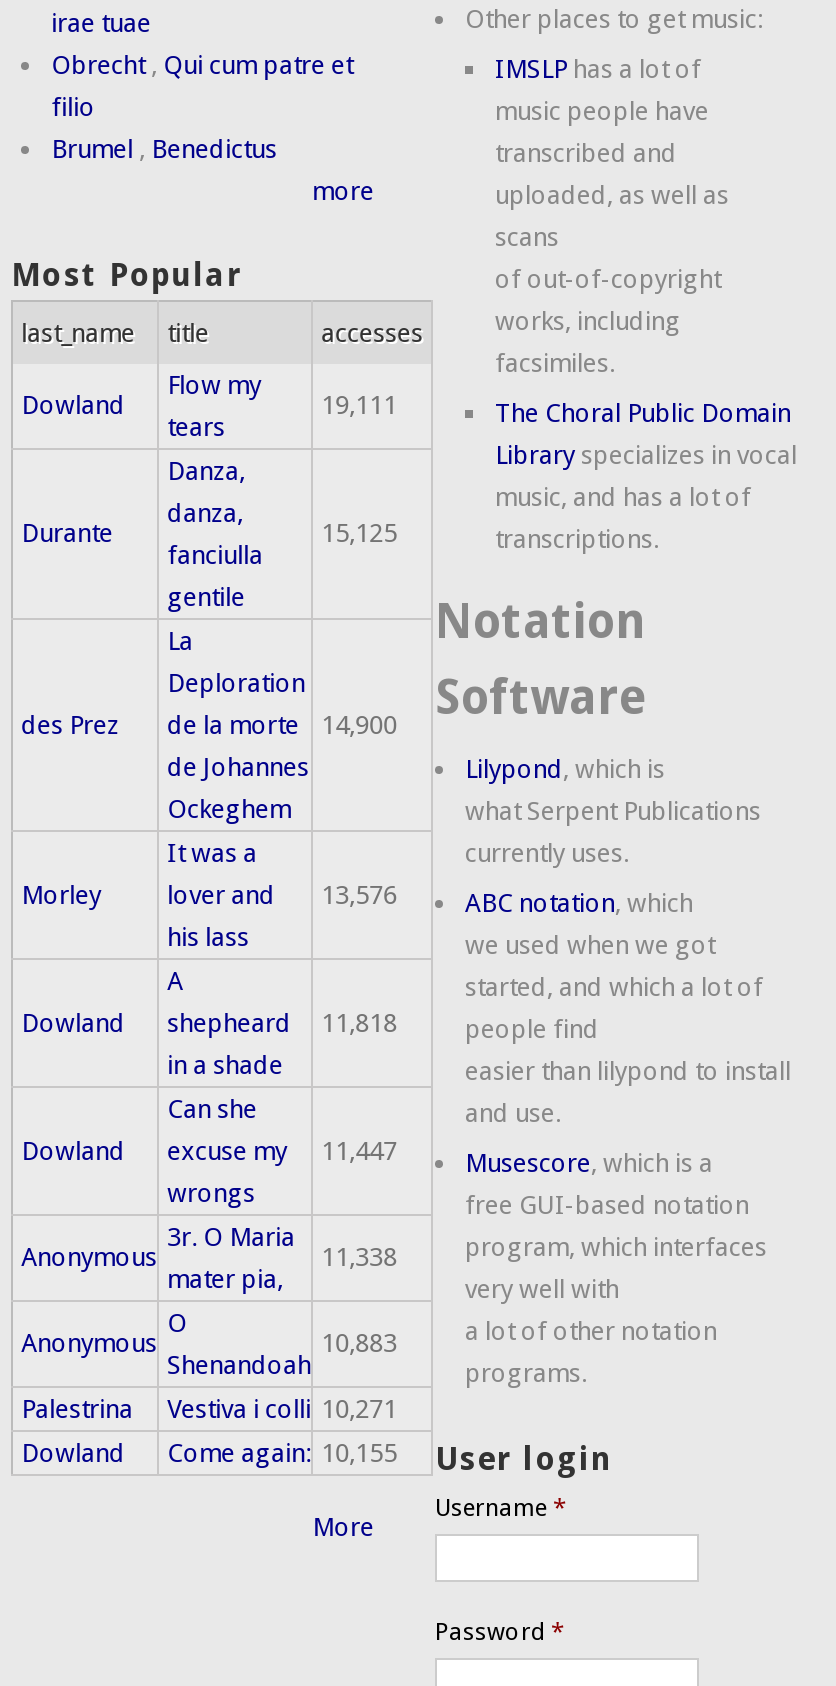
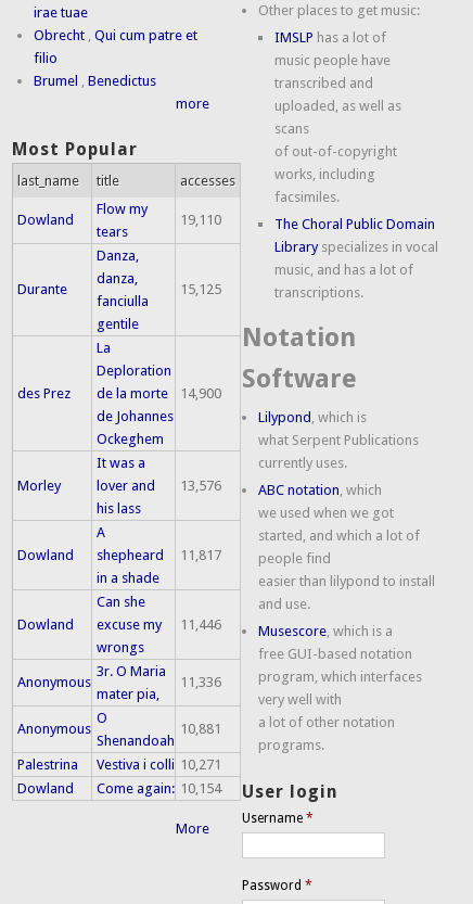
[321,390,397,420] 19,111 -> [180,212,221,228] 19,110
[21,1008,397,1038] Dowland shepheard 11,818 -> [17,547,221,563] Dowland shepheard 11,817
[21,1136,397,1166] Dowland excuse my 11,447 -> [17,617,221,633] Dowland excuse my 11,446
[321,1242,397,1272] 11,338 -> [180,674,221,690] 11,336
[321,1328,397,1358] 10,883 -> [180,721,221,737] 10,881
[21,1438,613,1477] Dowland Come again: 10,155 User login -> [17,780,338,802] Dowland Come again: 10,154 User login

